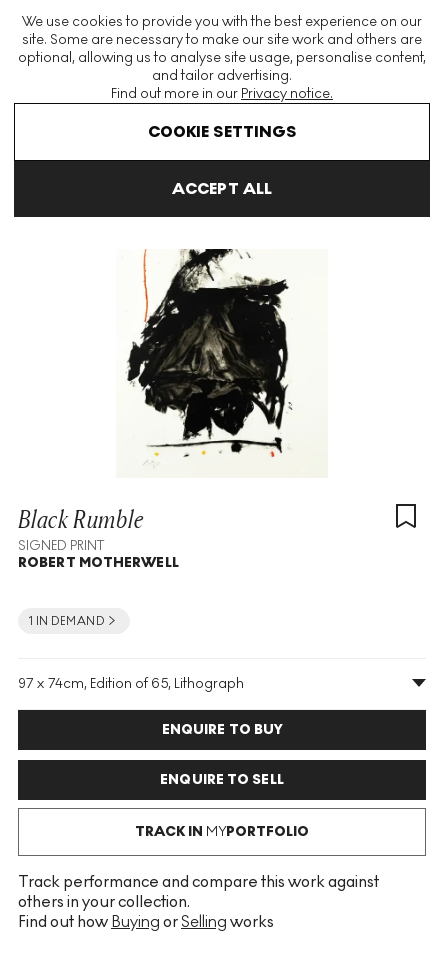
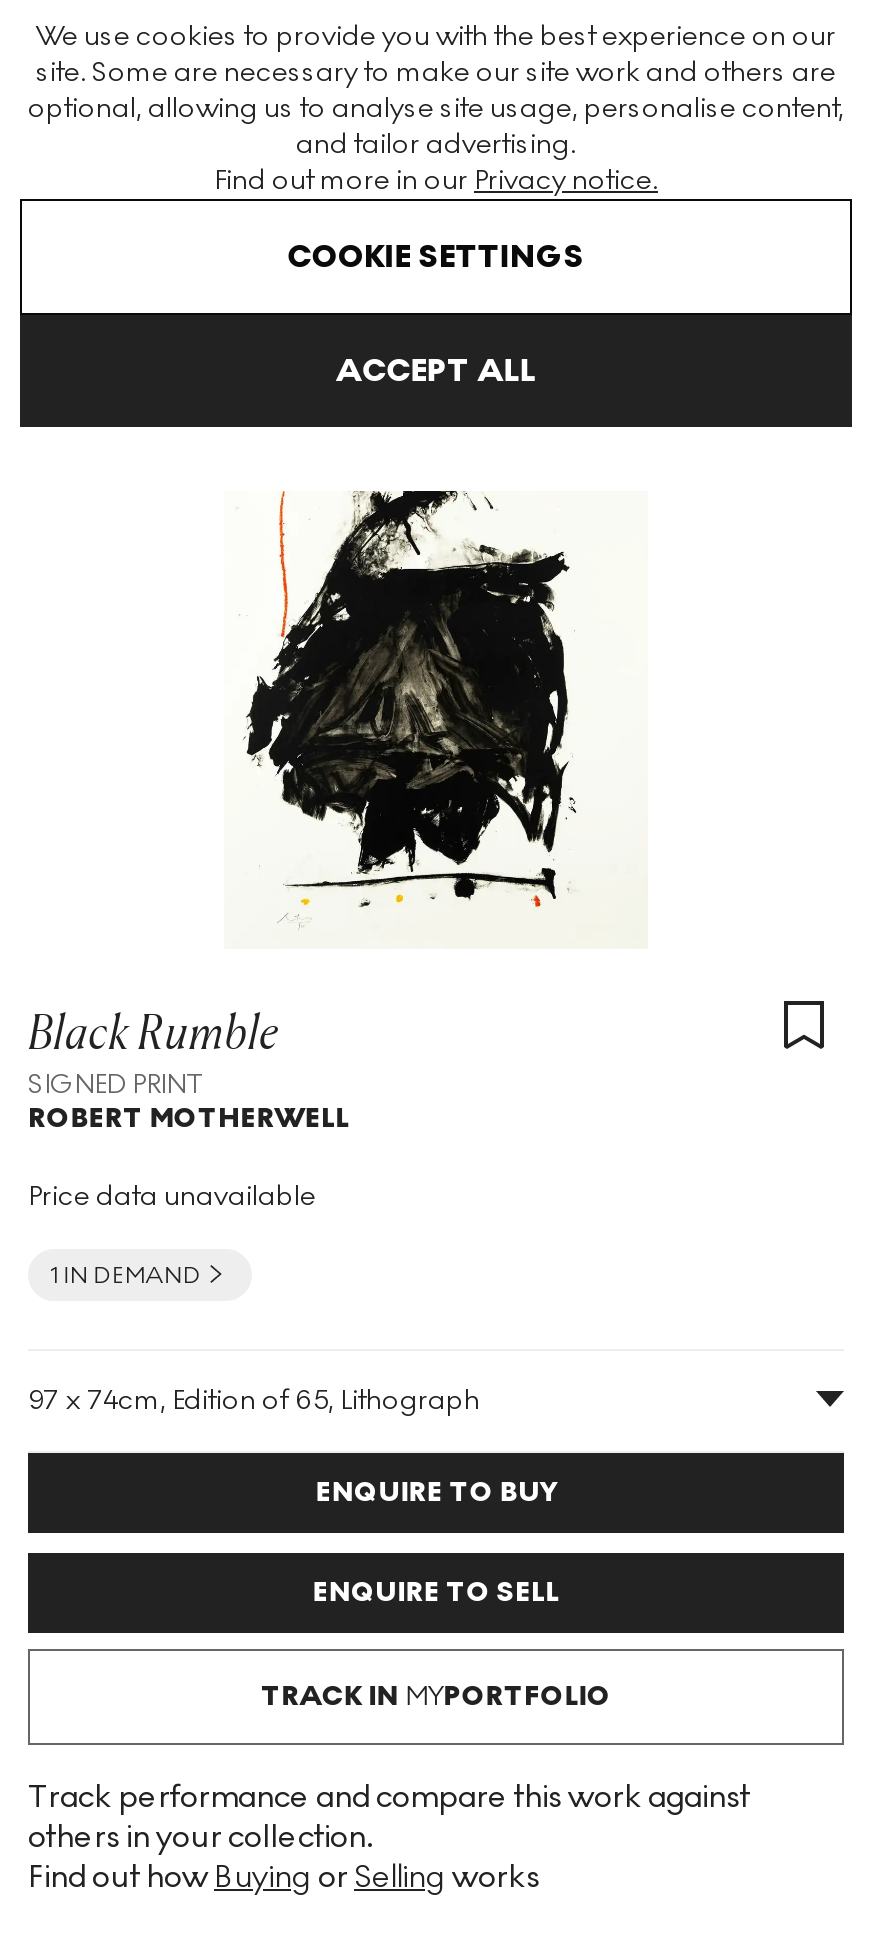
none -> [28,1179,316,1213] Price data unavailable

